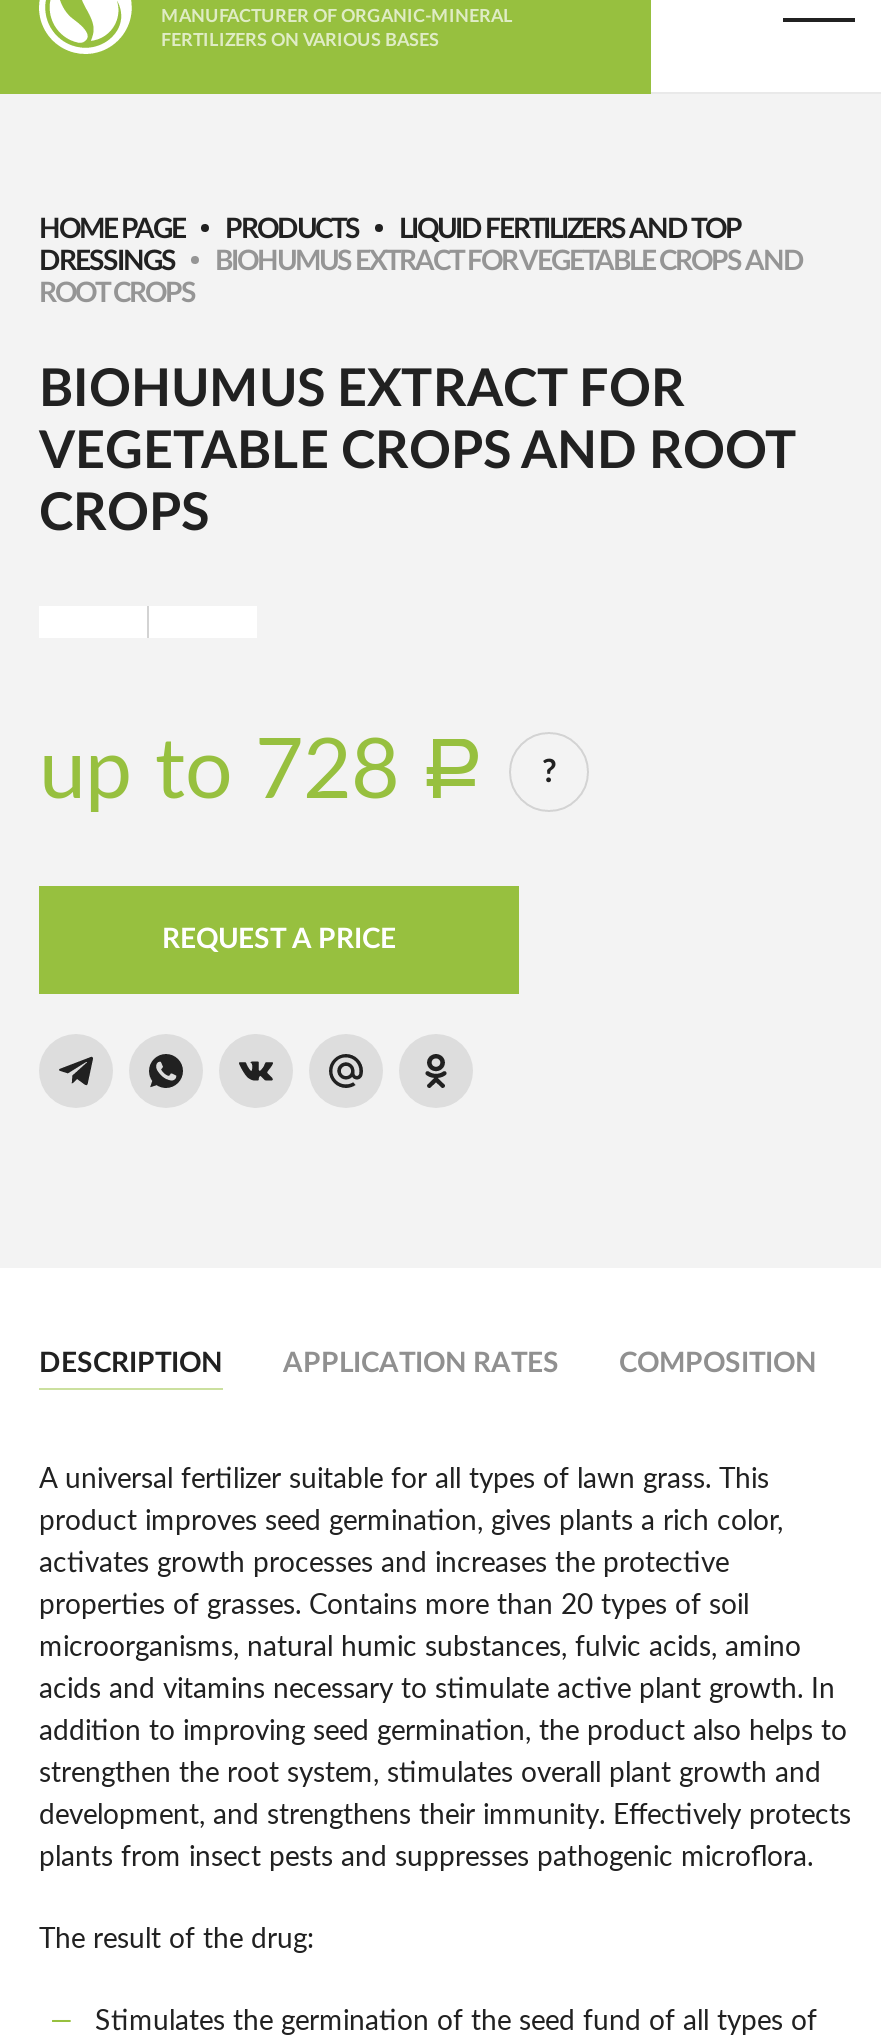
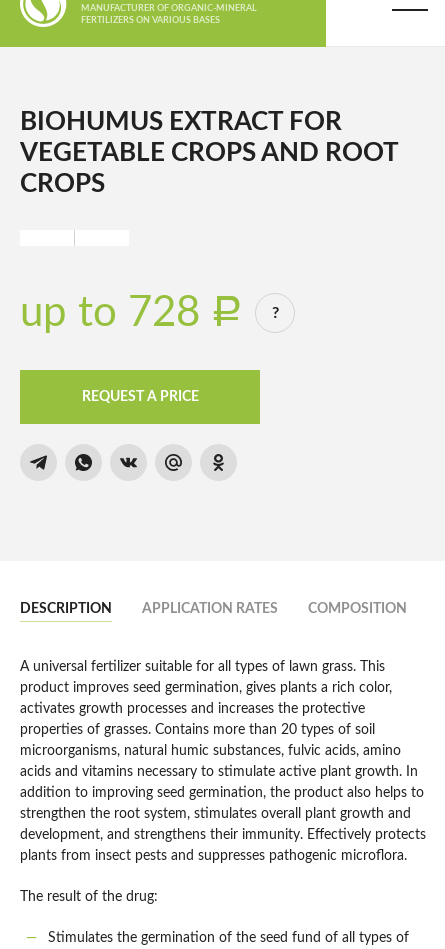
[39,216,803,308] HOME PAGE | PRODUCTS | LIQUID FERTILIZERS AND TOP | DRESSINGS | BIOHUMUS EXTRACT FOR VEGETABLE CROPS AND | ROOT CROPS -> none

